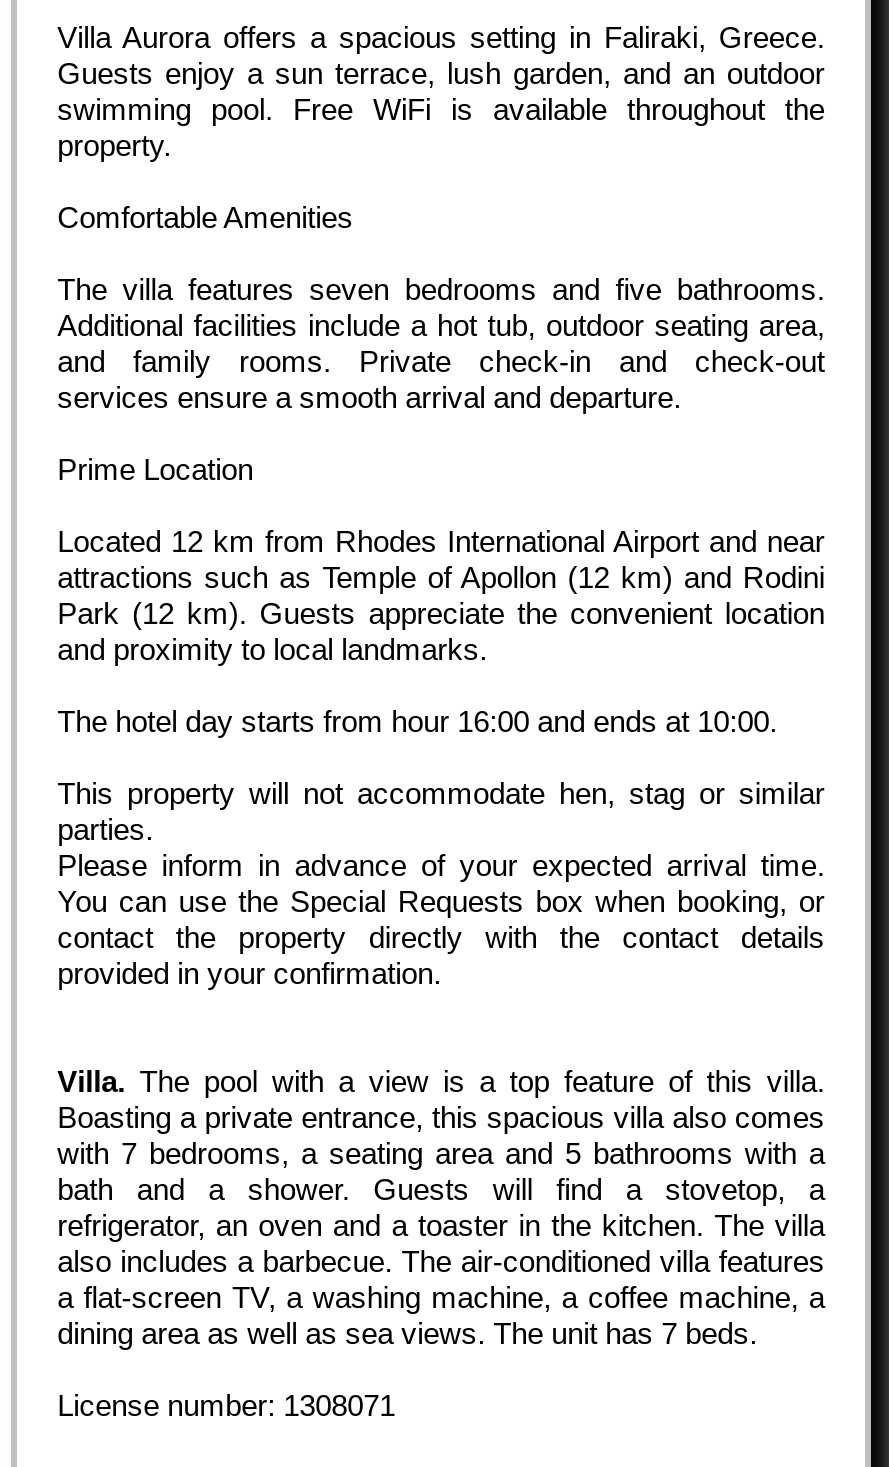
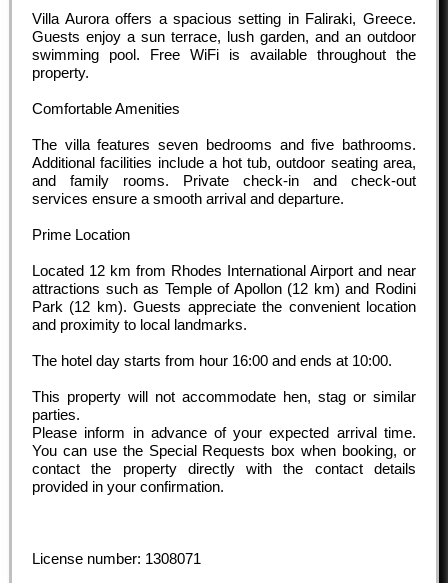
[57,1064,825,1350] Villa. The pool with a view is a top feature of this villa. | Boasting a private entrance, this spacious villa also comes | with 7 bedrooms, a seating area and 5 bathrooms with a | bath and a shower. Guests will find a stovetop, a | refrigerator, an oven and a toaster in the kitchen. The villa | also includes a barbecue. The air-conditioned villa features | a flat-screen TV, a washing machine, a coffee machine, a | dining area as well as sea views. The unit has 7 beds. -> none

